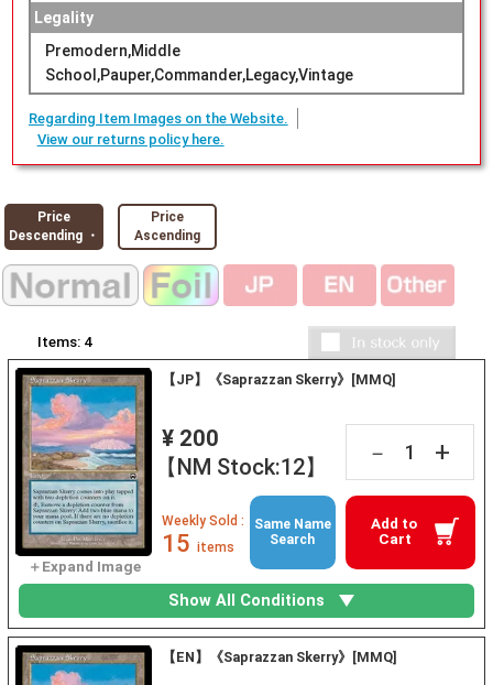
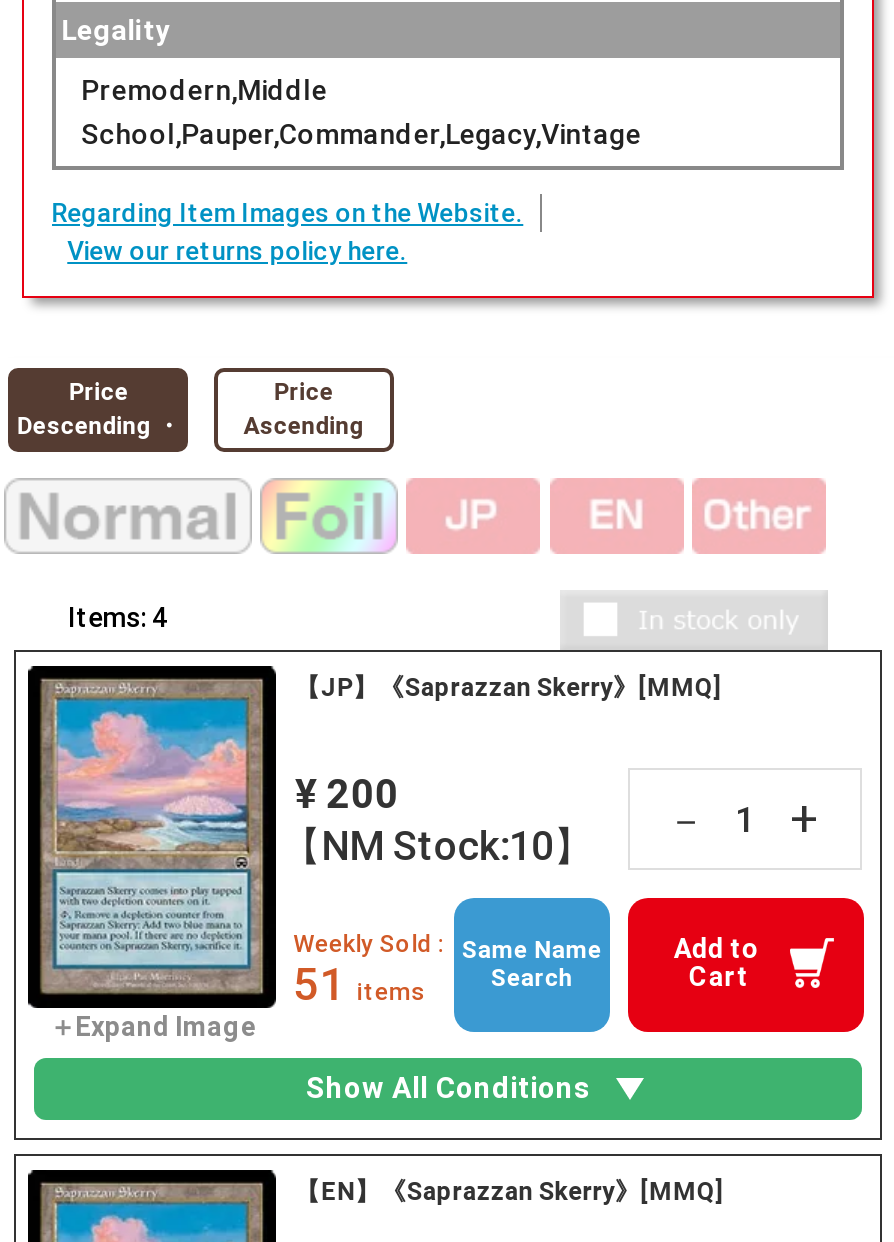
[155,454,326,480] 【NM Stock:12】 -> [281,822,593,870] 【NM Stock:10】
[161,529,234,557] 15 items -> [293,958,425,1010] 51 items

